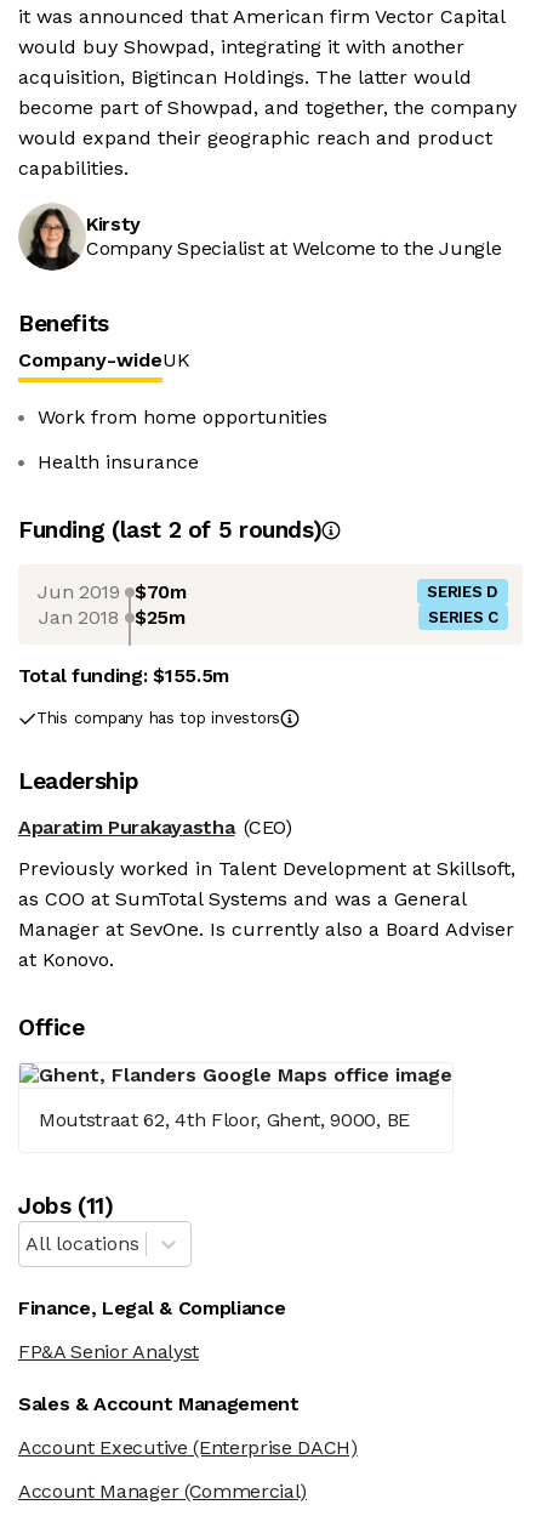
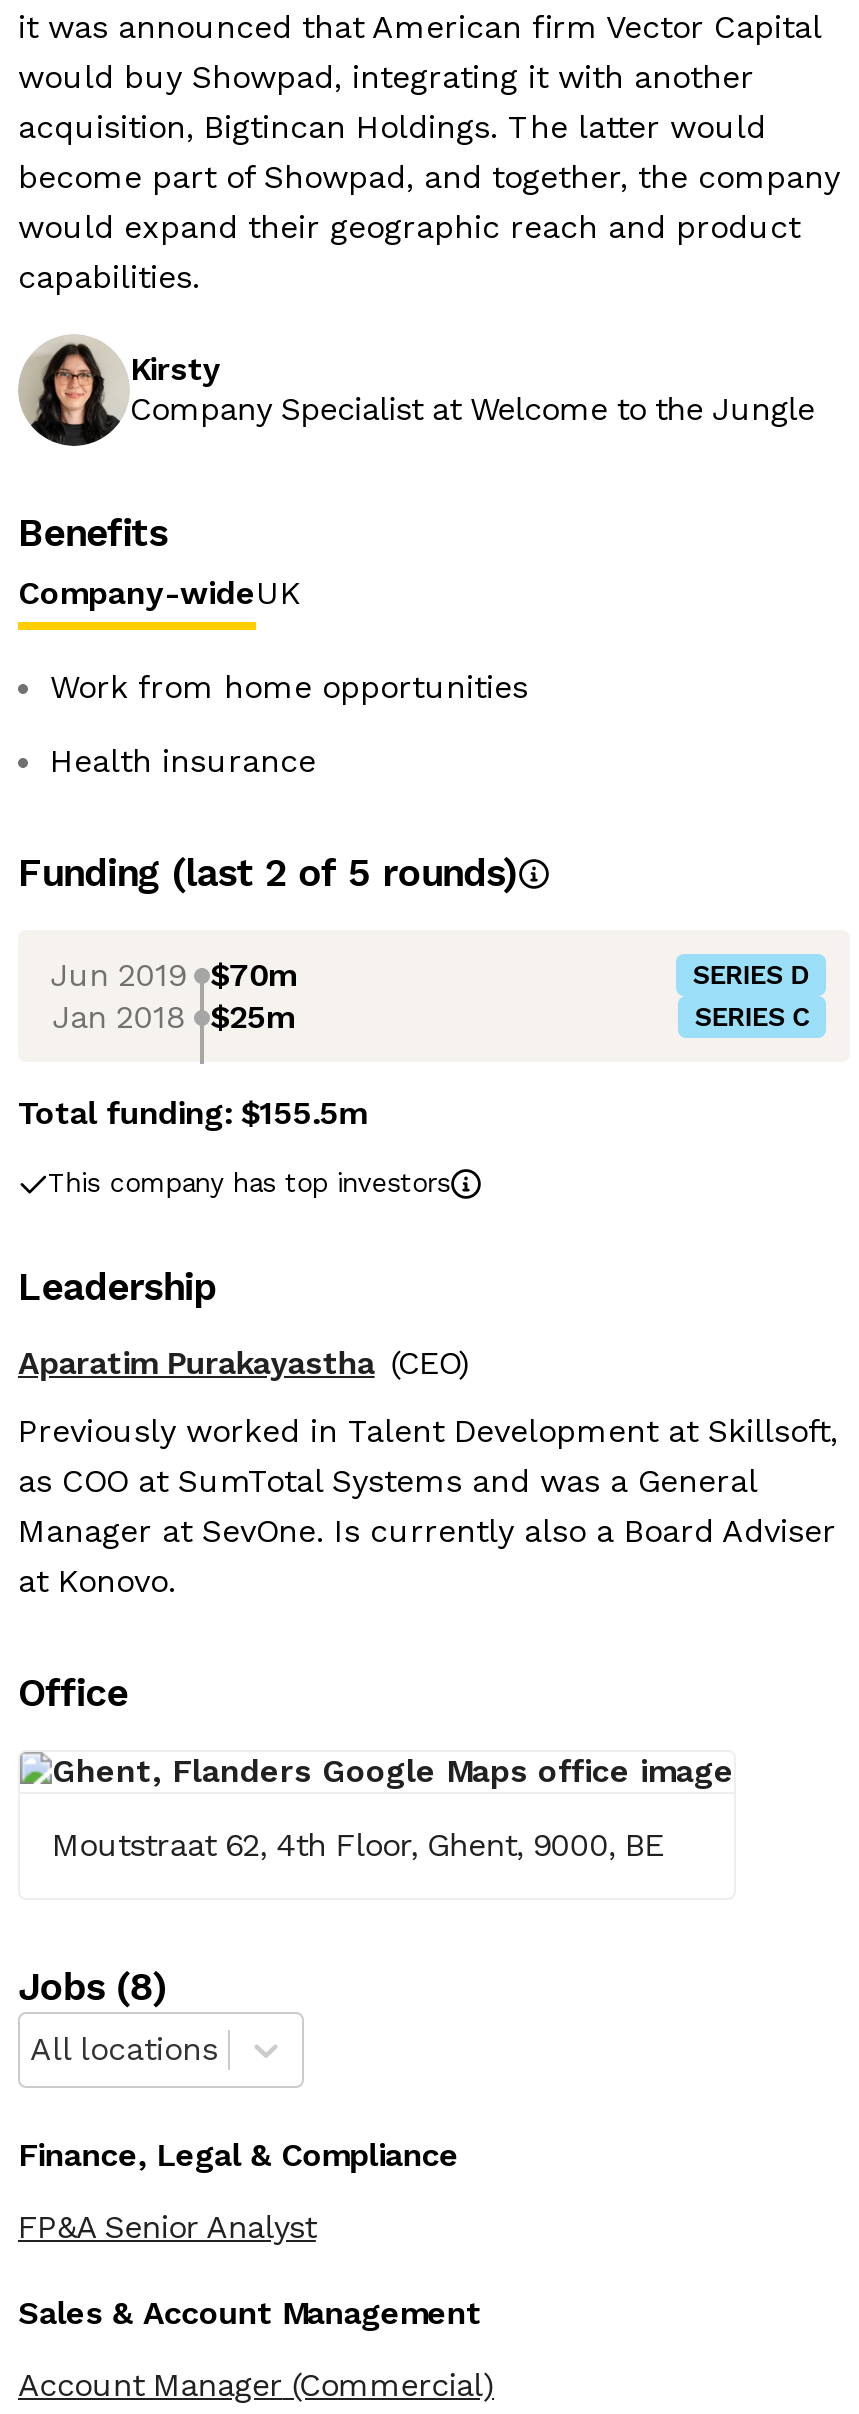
[18,1192,114,1220] Jobs (11) -> [18,1964,168,2010] Jobs (8)
[18,1436,357,1459] Account Executive (Enterprise DACH) -> none

